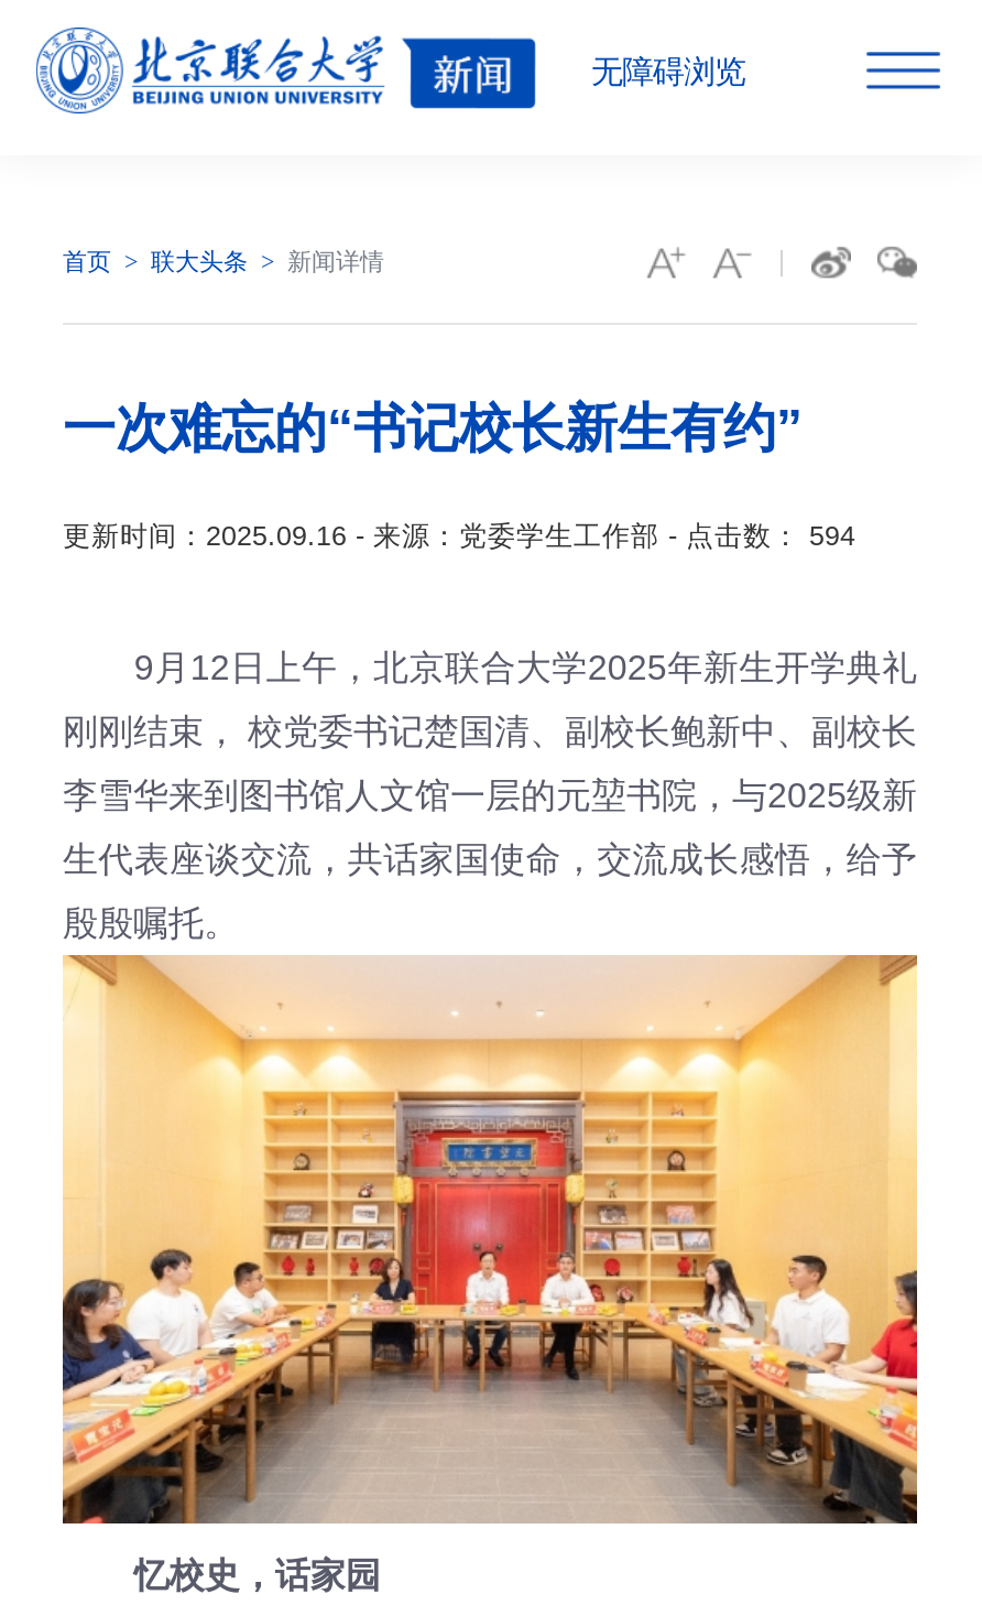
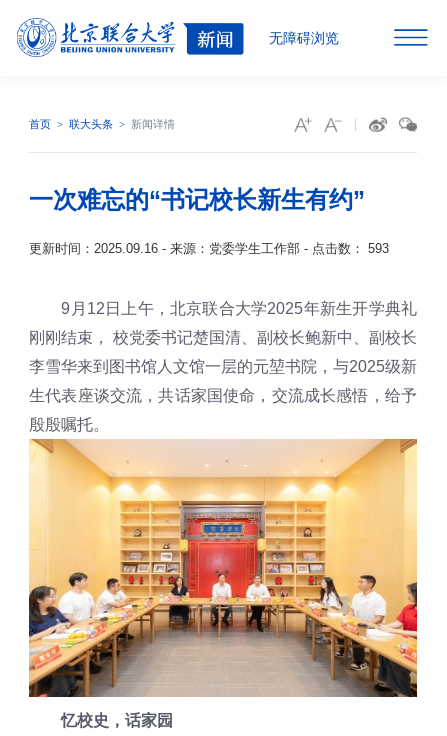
[63,520,855,551] 更新时间：2025.09.16 - 来源：党委学生工作部 - 点击数：594 -> [29,242,389,256] 更新时间：2025.09.16 - 来源：党委学生工作部 - 点击数：593

